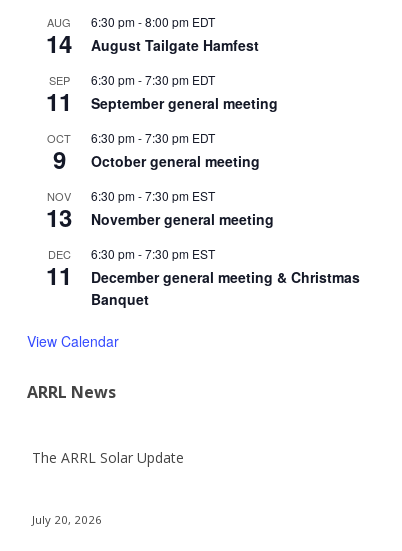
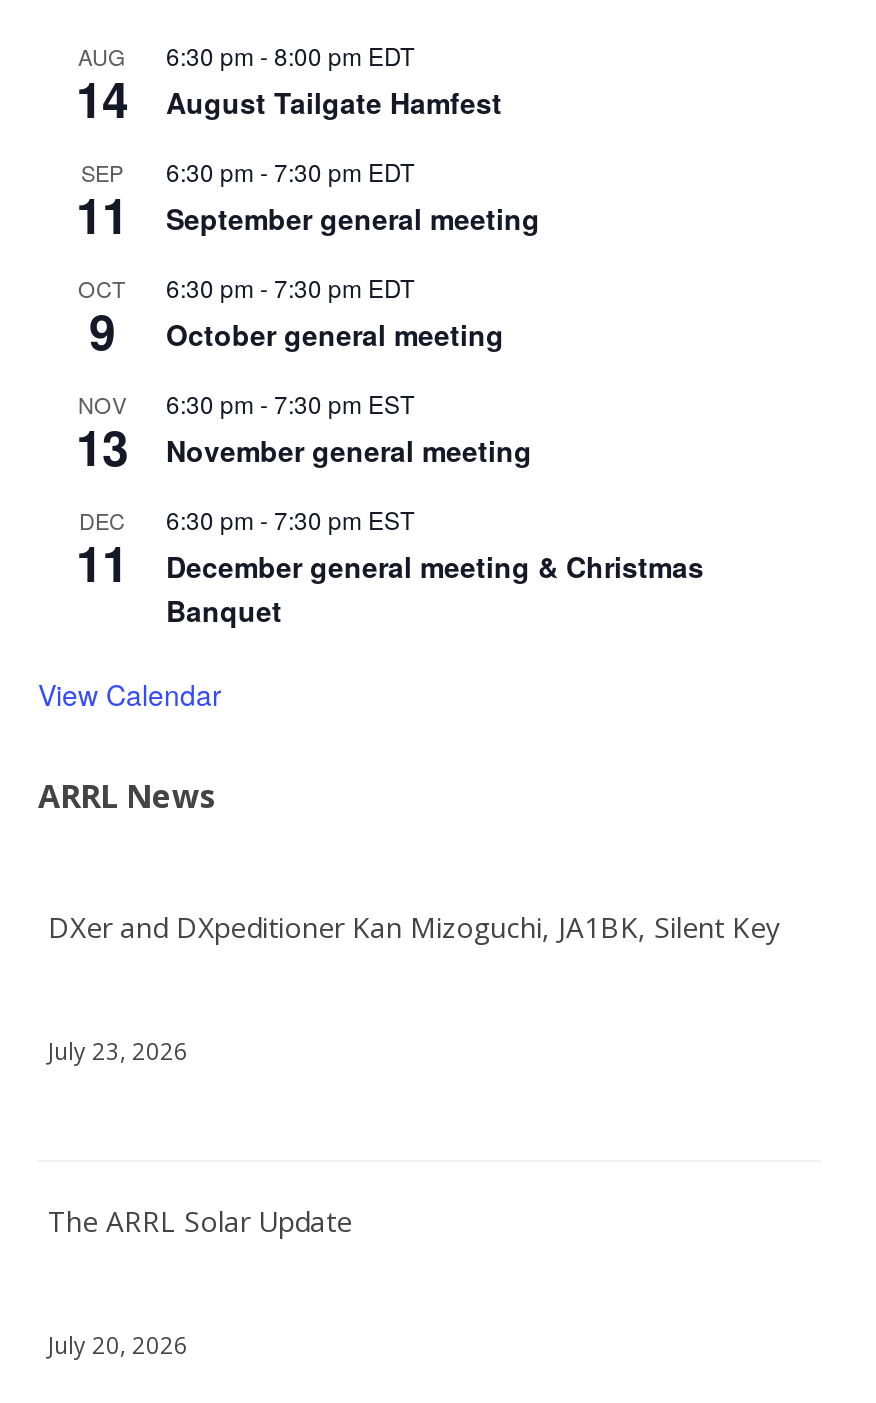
none -> [48,907,780,1066] DXer and DXpeditioner Kan Mizoguchi, JA1BK, Silent Key | July 23, 2026

